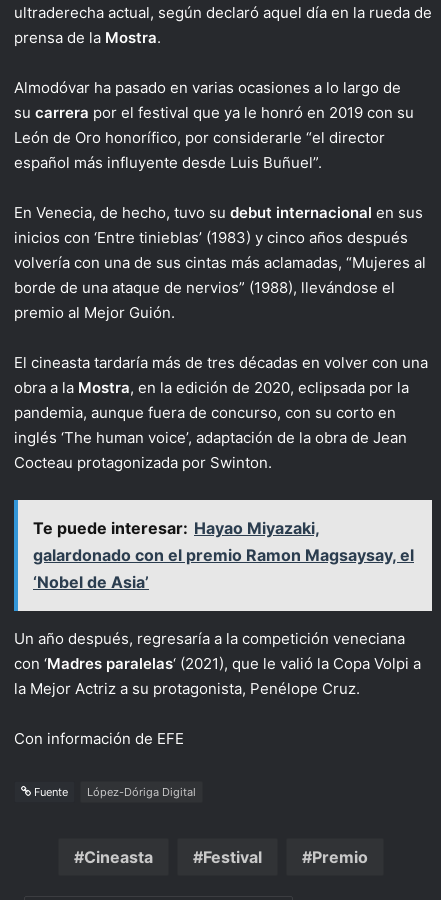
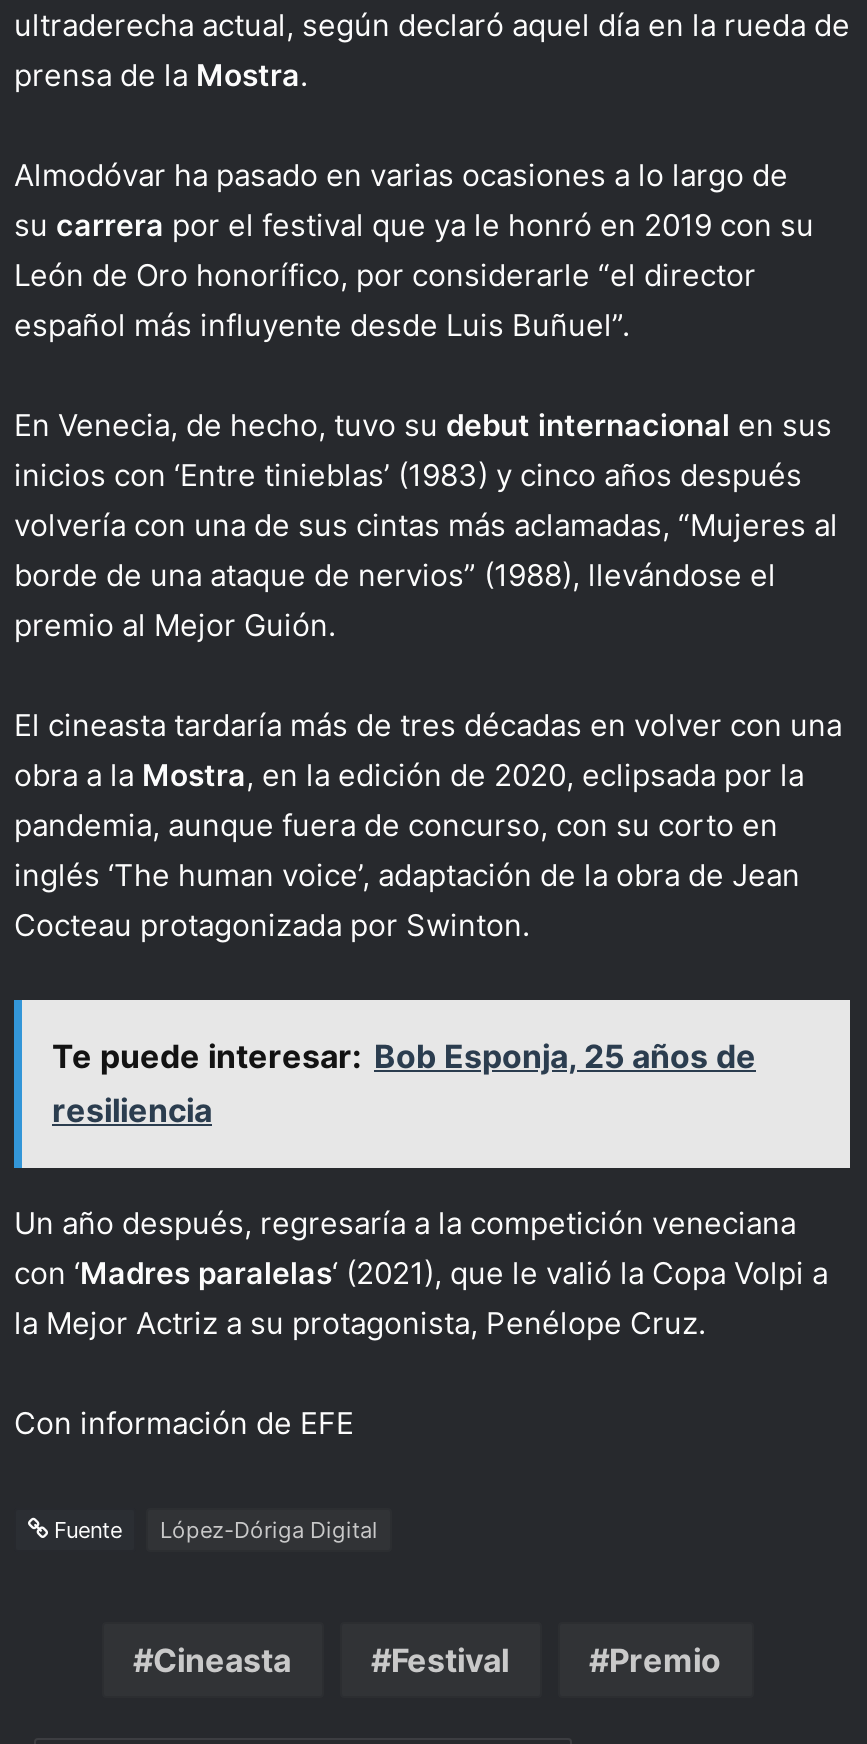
[33,518,414,592] Te puede interesar: Hayao Miyazaki, | galardonado con el premio Ramon Magsaysay, el | ‘Nobel de Asia’ -> [52,1036,756,1130] Te puede interesar: Bob Esponja, 25 años de | resiliencia

